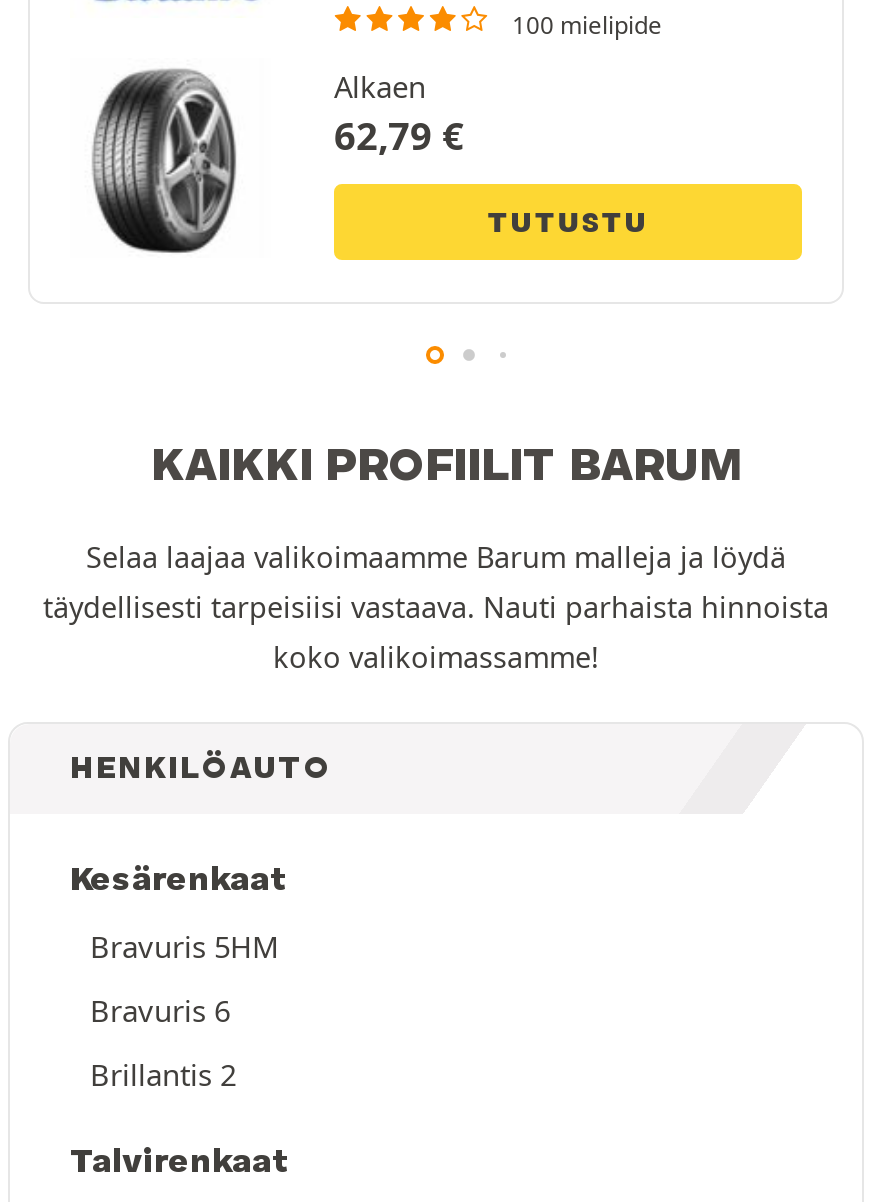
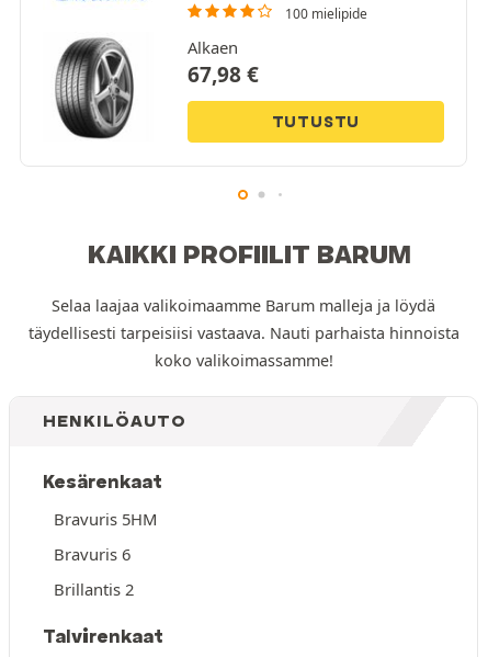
[334,110,464,162] 62,79 € -> [188,60,259,89] 67,98 €

